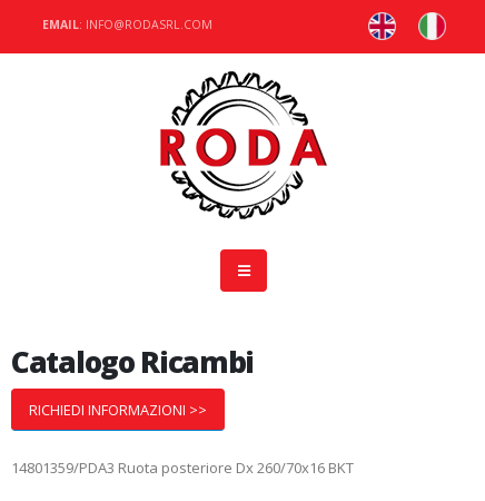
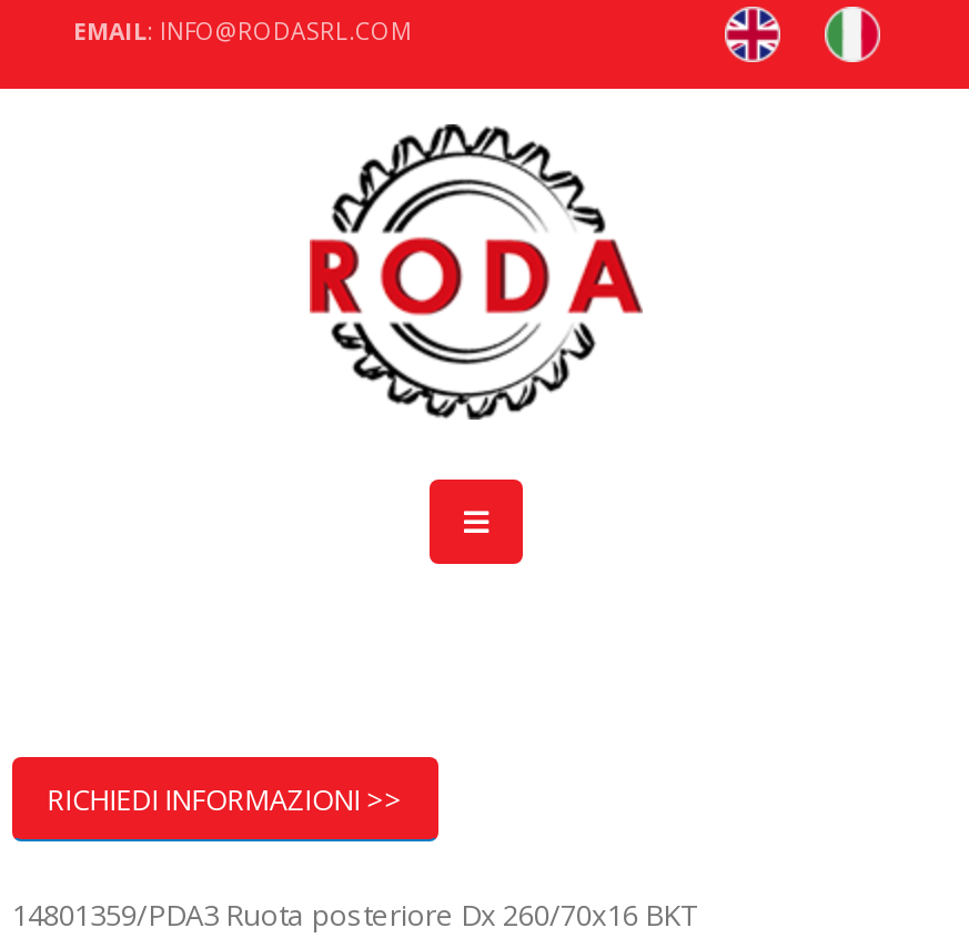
[11,342,254,382] Catalogo Ricambi -> none

